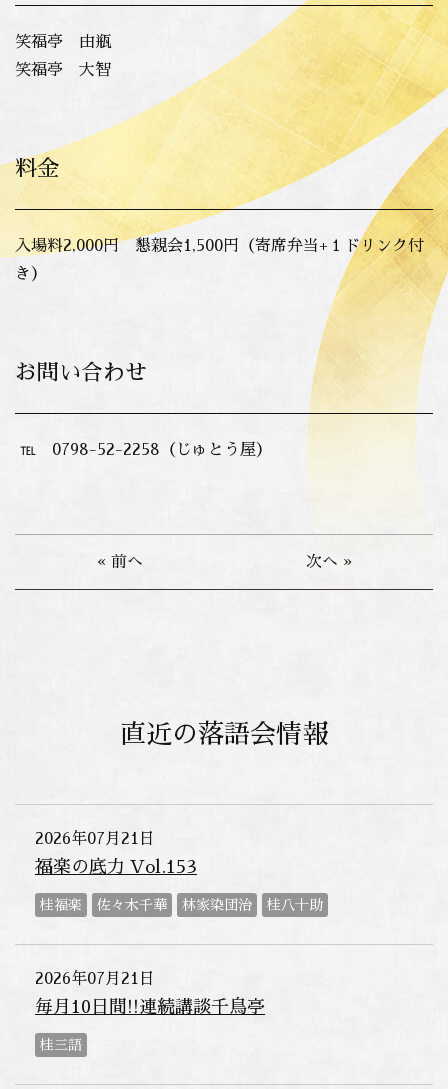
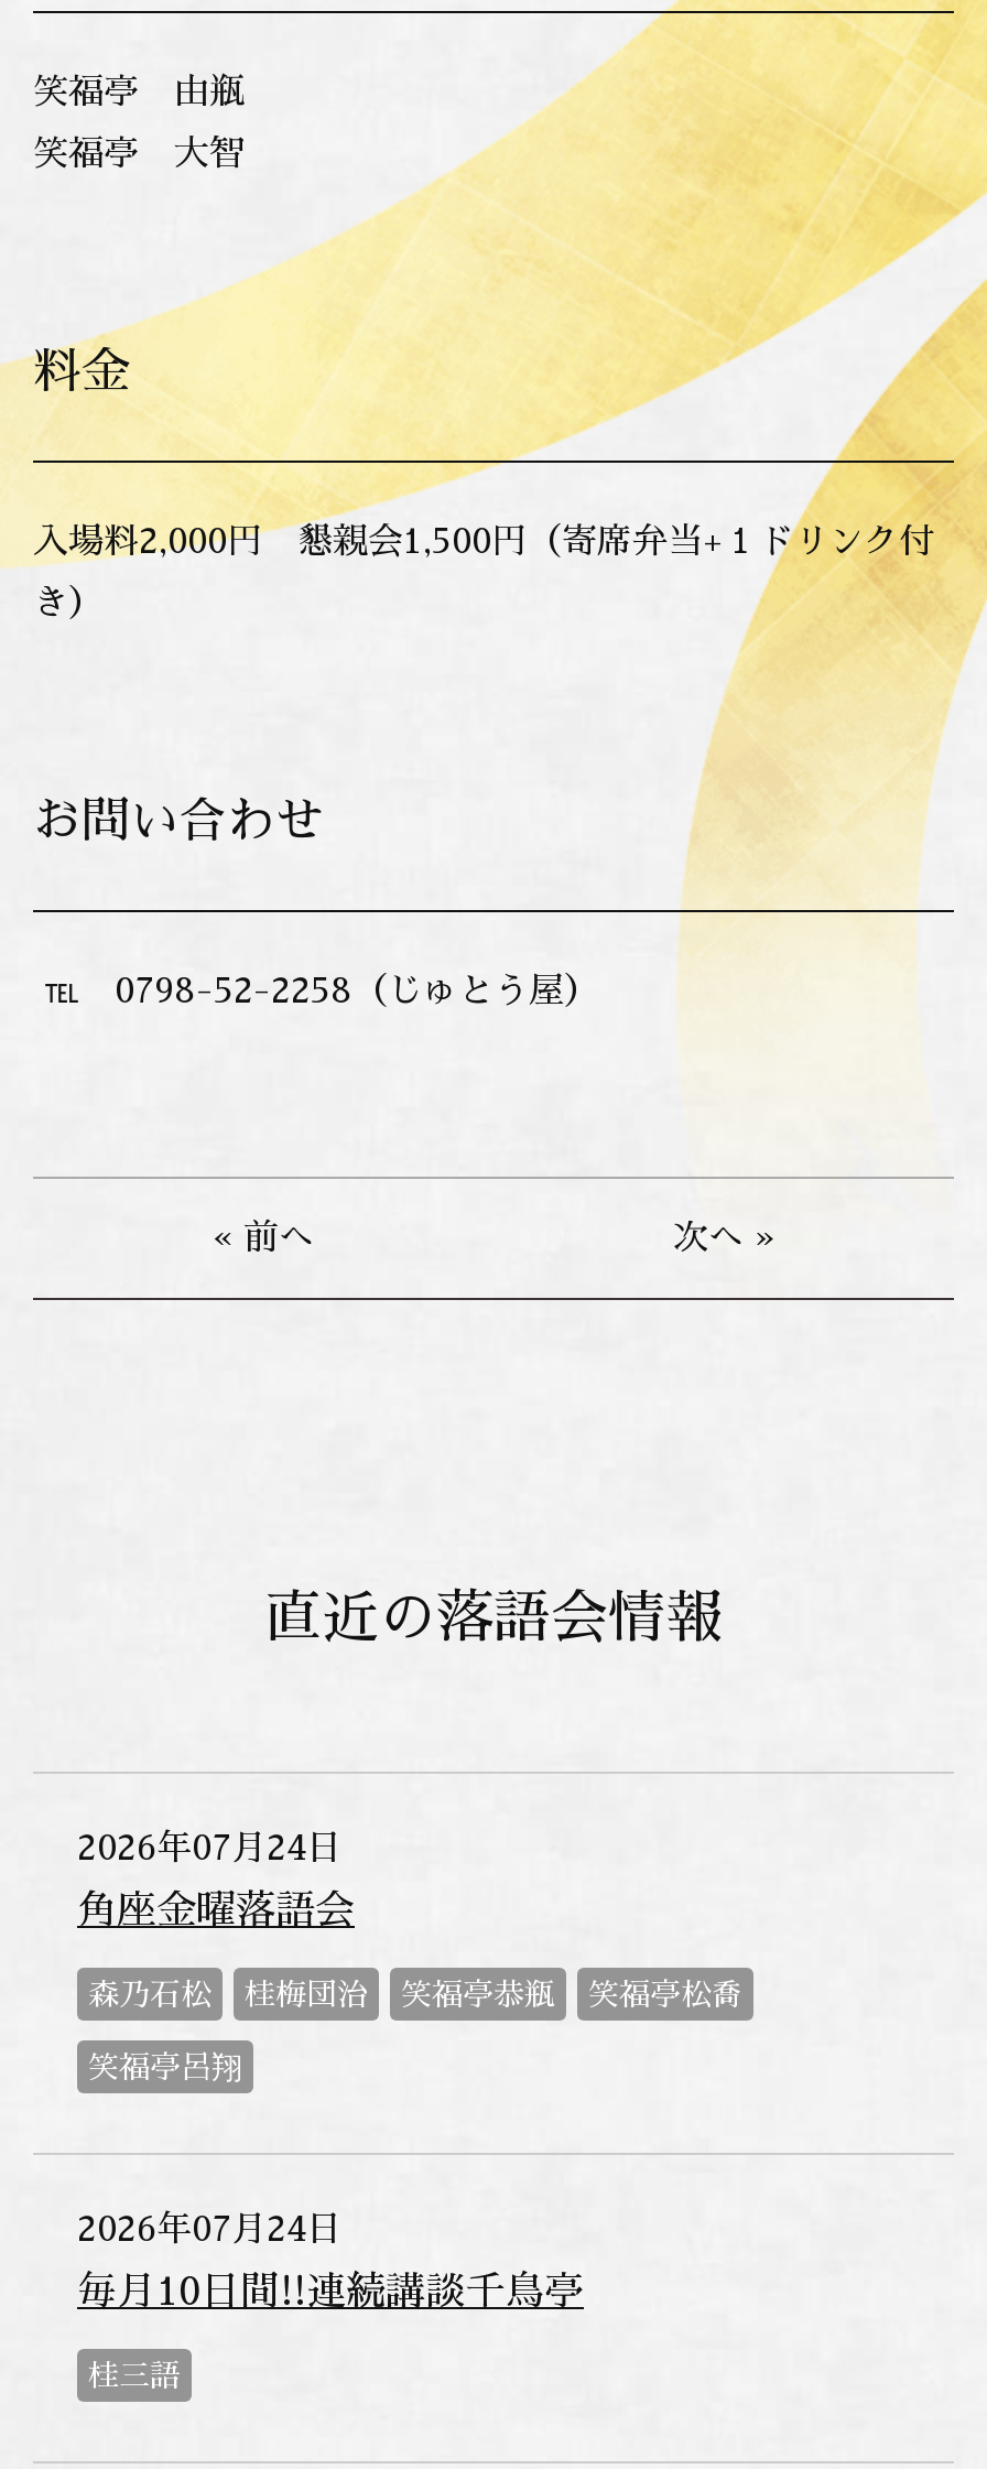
[35,831,323,912] 2026年07月21日 | 福楽の底力 Vol.153 | 桂福楽 | 佐々木千華 | 林家染団治 | 桂八十助 -> [77,1831,742,2082] 2026年07月24日 | 角座金曜落語会 | 森乃石松 | 桂梅団治 | 笑福亭恭瓶 | 笑福亭松喬 | 笑福亭呂翔
[35,971,155,987] 2026年07月21日 -> [77,2212,341,2248] 2026年07月24日

